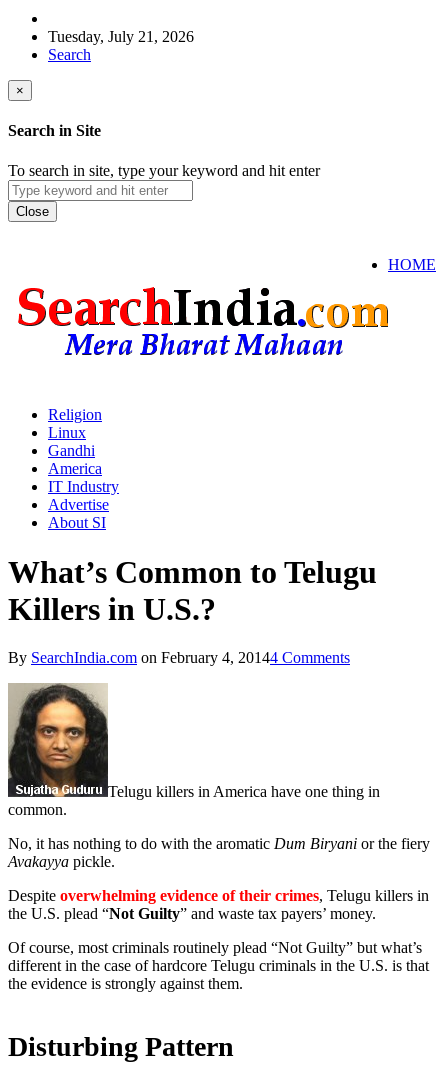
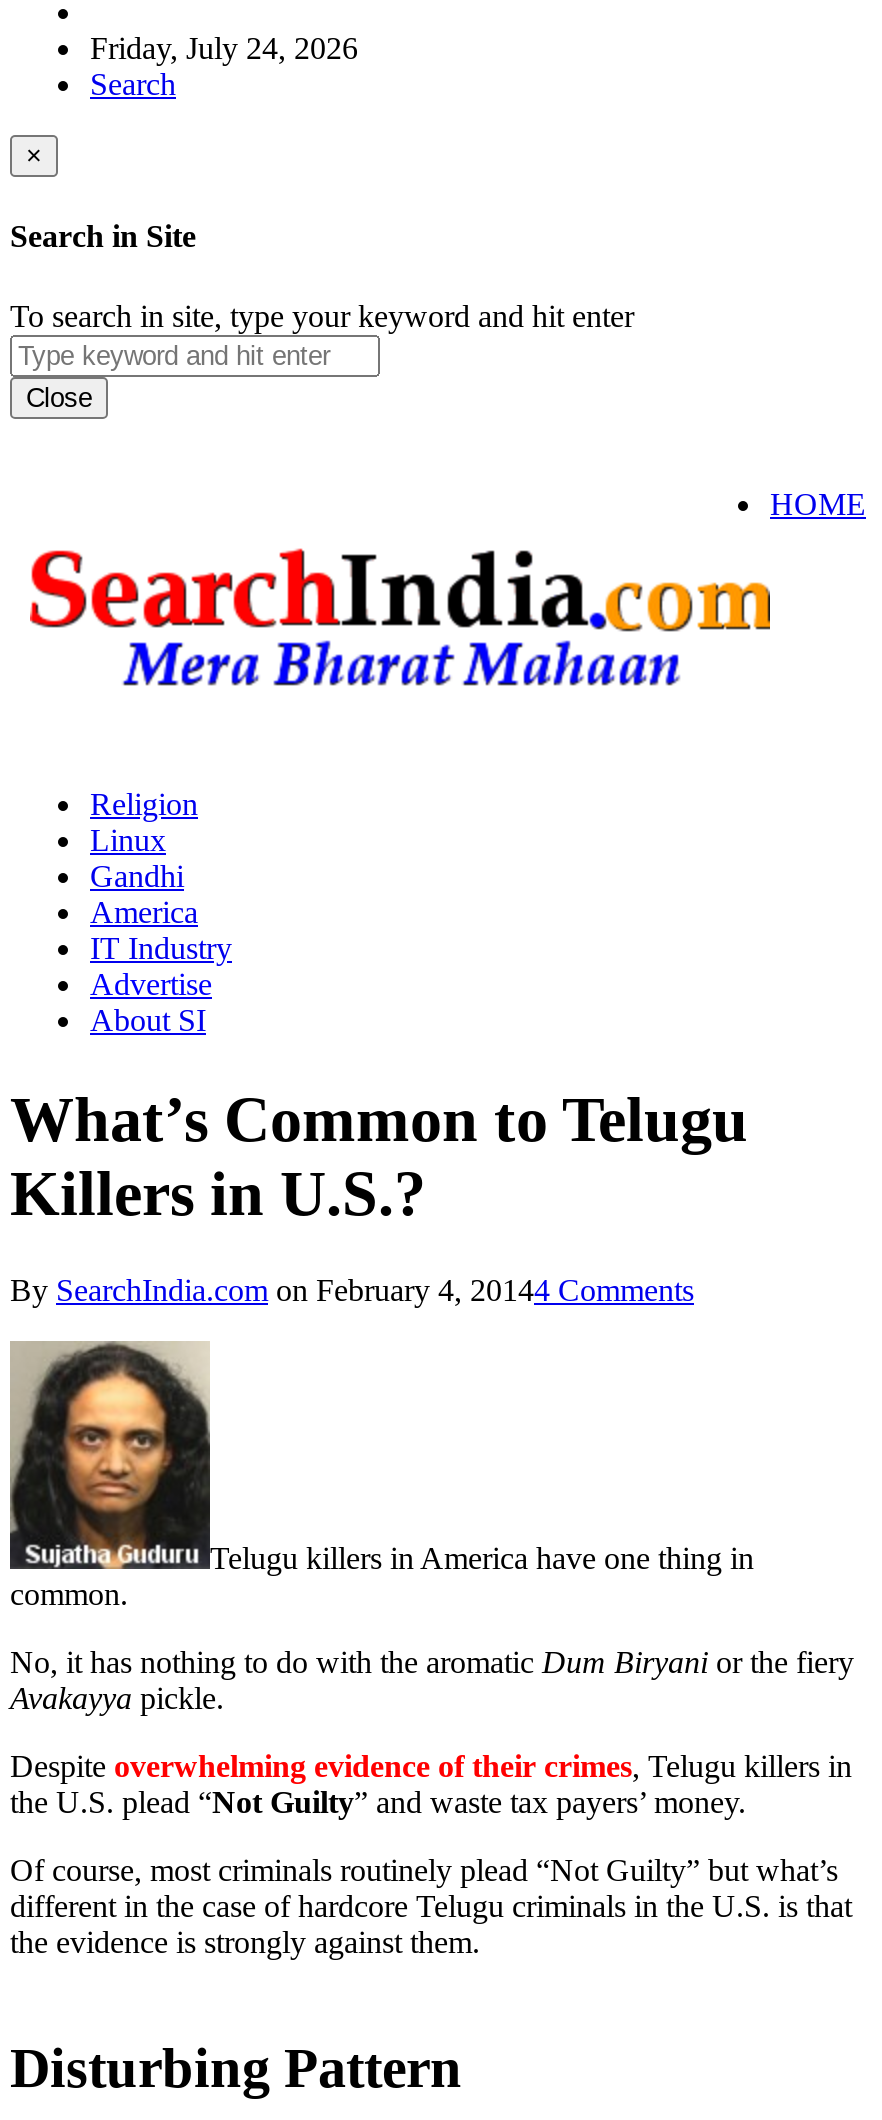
[48,28,194,45] Tuesday, July 21, 2026 -> [90,31,358,65] Friday, July 24, 2026

